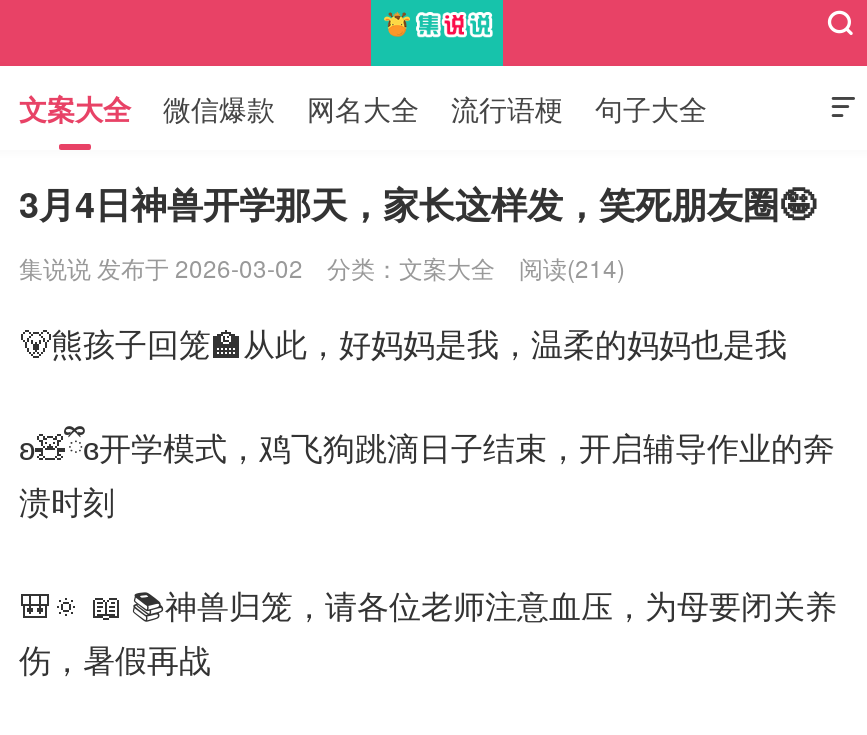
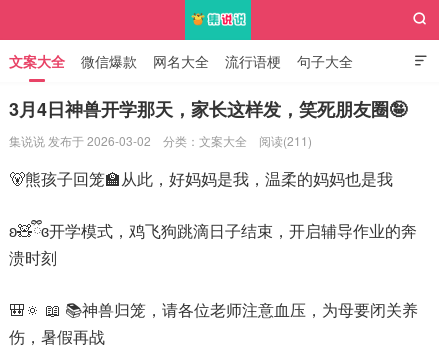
[19,250,625,284] 集说说 发布于 2026-03-02 分类：文案大全 阅读(214) -> [9,132,312,149] 集说说 发布于 2026-03-02 分类：文案大全 阅读(211)

